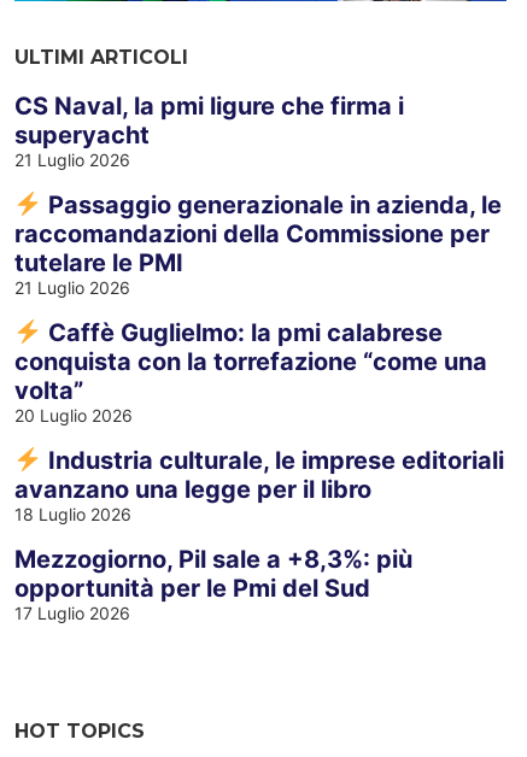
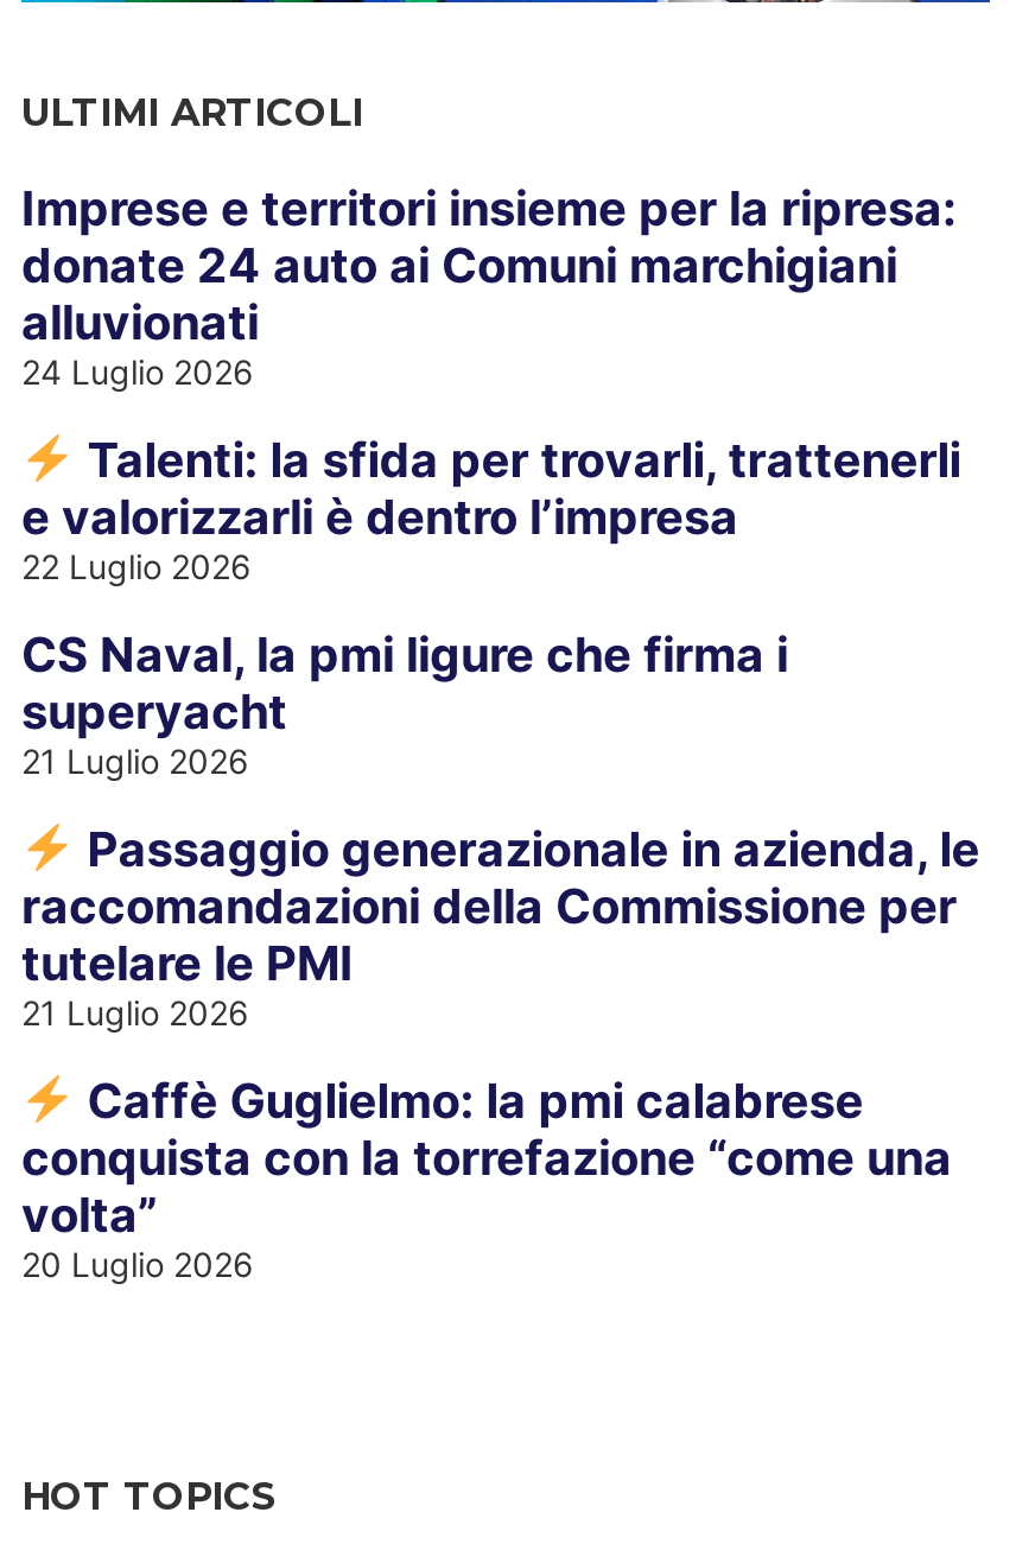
none -> [21,180,961,586] Imprese e territori insieme per la ripresa: | donate 24 auto ai Comuni marchigiani | alluvionati | 24 Luglio 2026 | Talenti: la sfida per trovarli, trattenerli | e valorizzarli è dentro l’impresa | 22 Luglio 2026
moved [14,91,501,425] -> [21,626,980,1283]: CS Naval, la pmi ligure che firma i | superyacht | 21 Luglio 2026 | ... | volta” | 20 Luglio 2026
[14,446,504,623] Industria culturale, le imprese editoriali | avanzano una legge per il libro | 18 Luglio 2026 | Mezzogiorno, Pil sale a +8,3%: più | opportunità per le Pmi del Sud | 17 Luglio 2026 -> none

